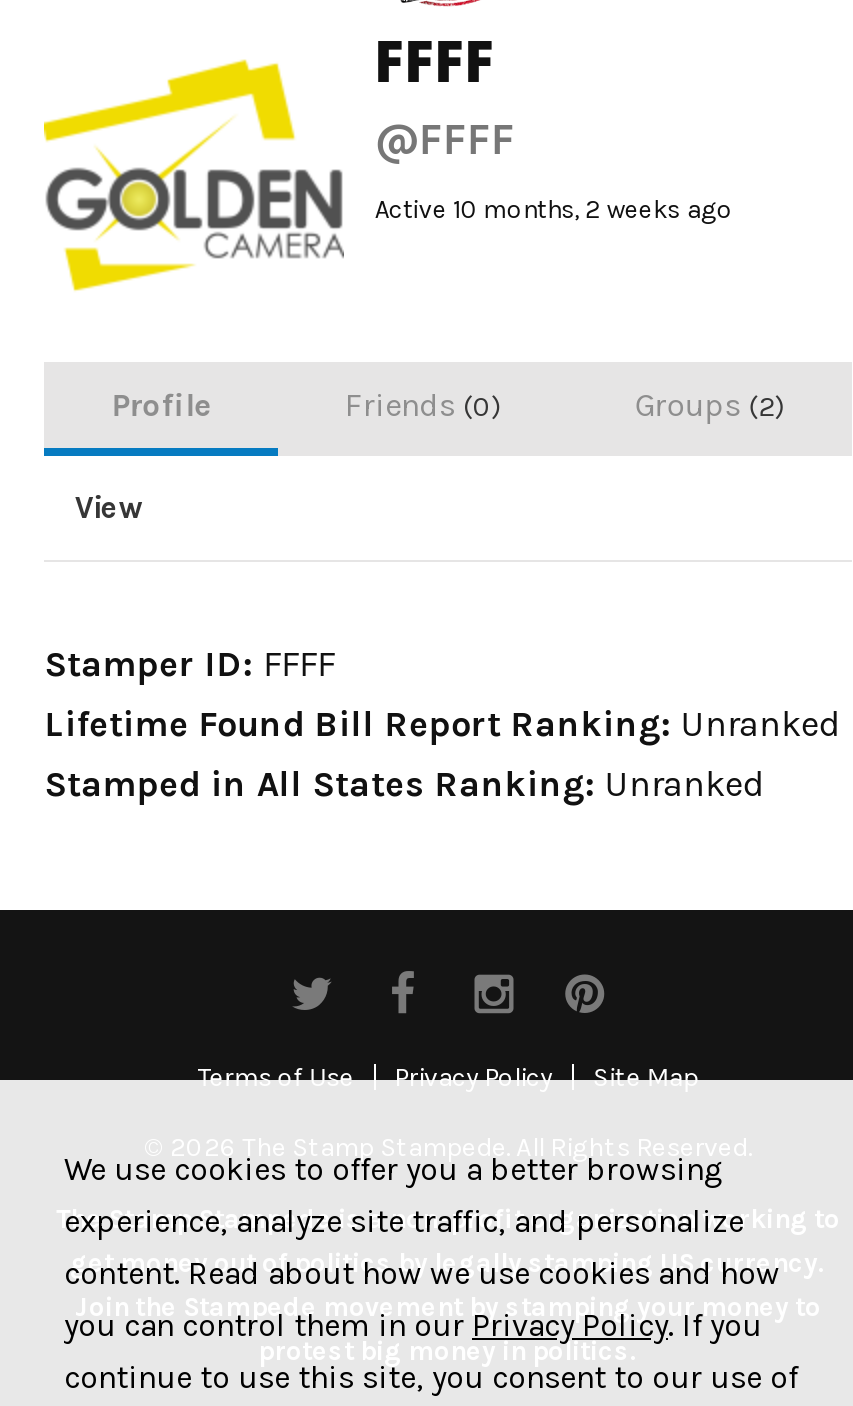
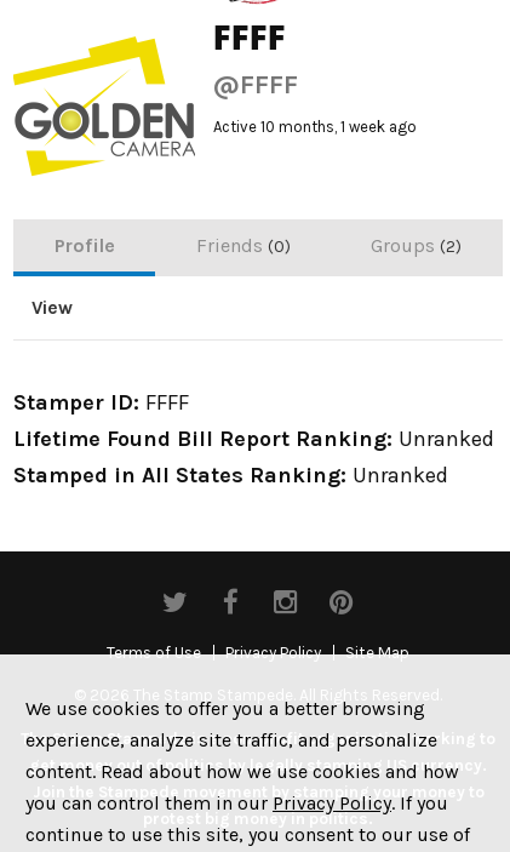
[375,194,733,224] Active 10 months, 2 weeks ago -> [214,118,417,136] Active 10 months, 1 week ago

